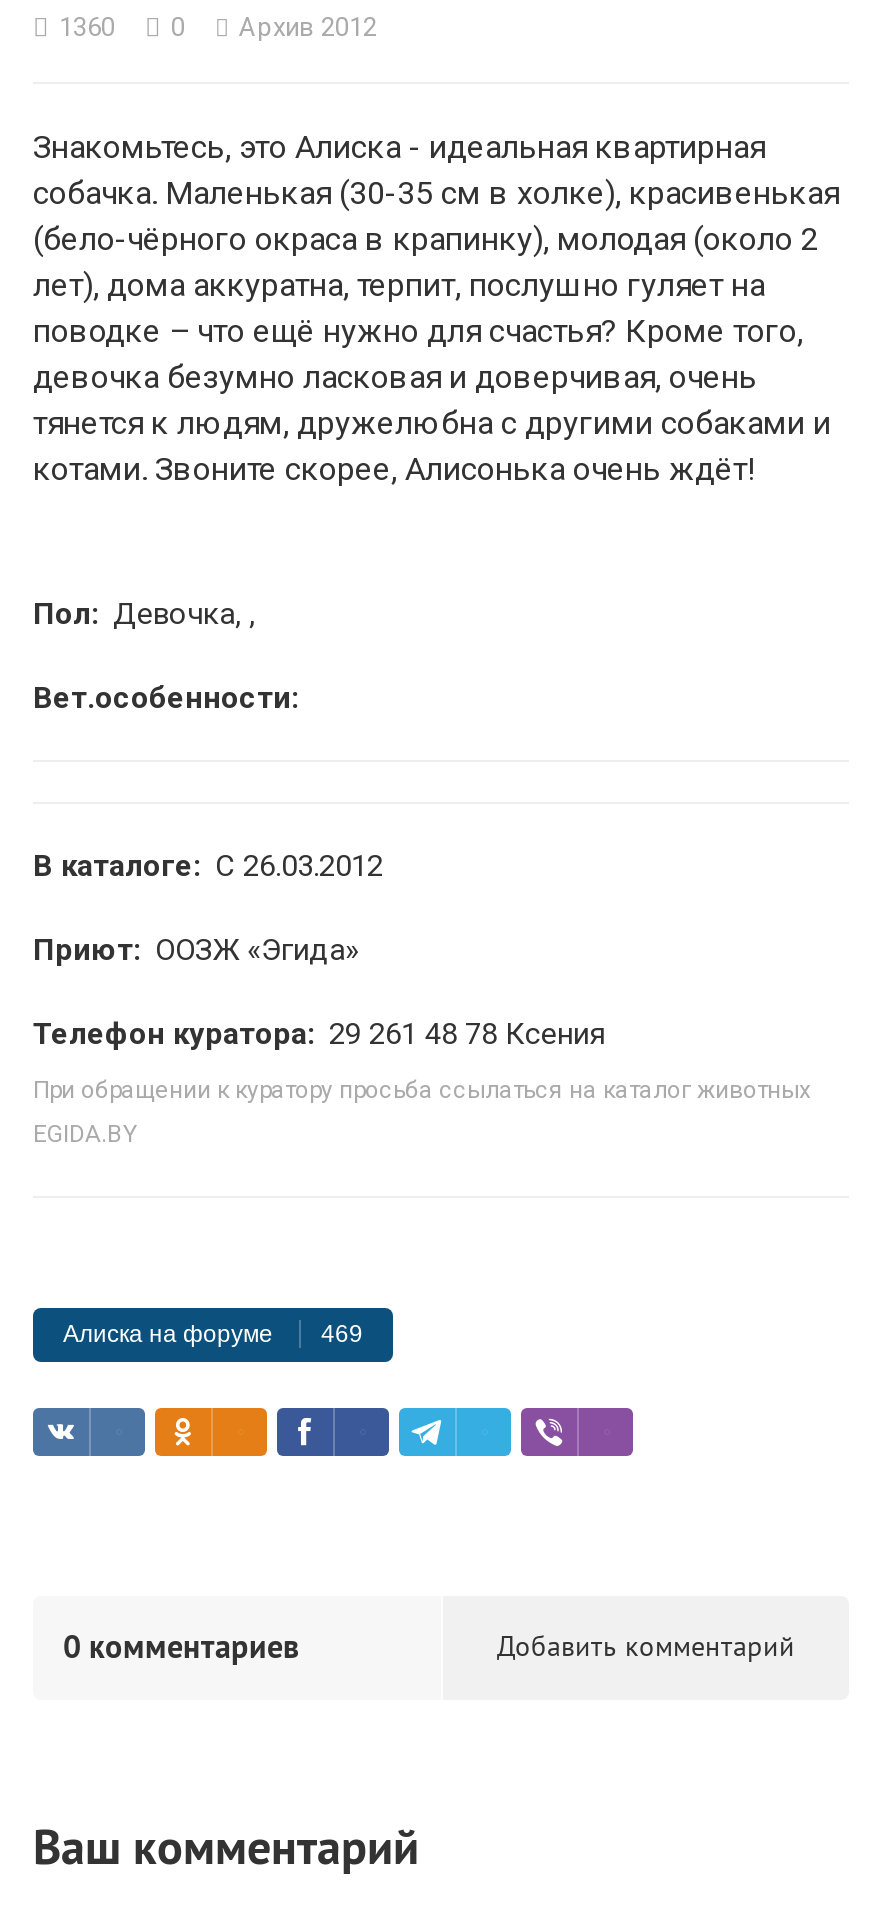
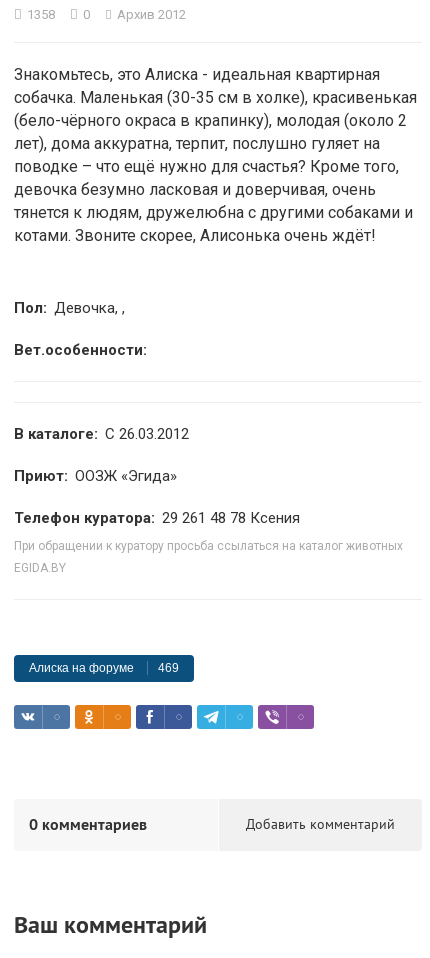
[53,12,377,42] 1360 0 Архив 2012 -> [24,7,186,22] 1358 0 Архив 2012

